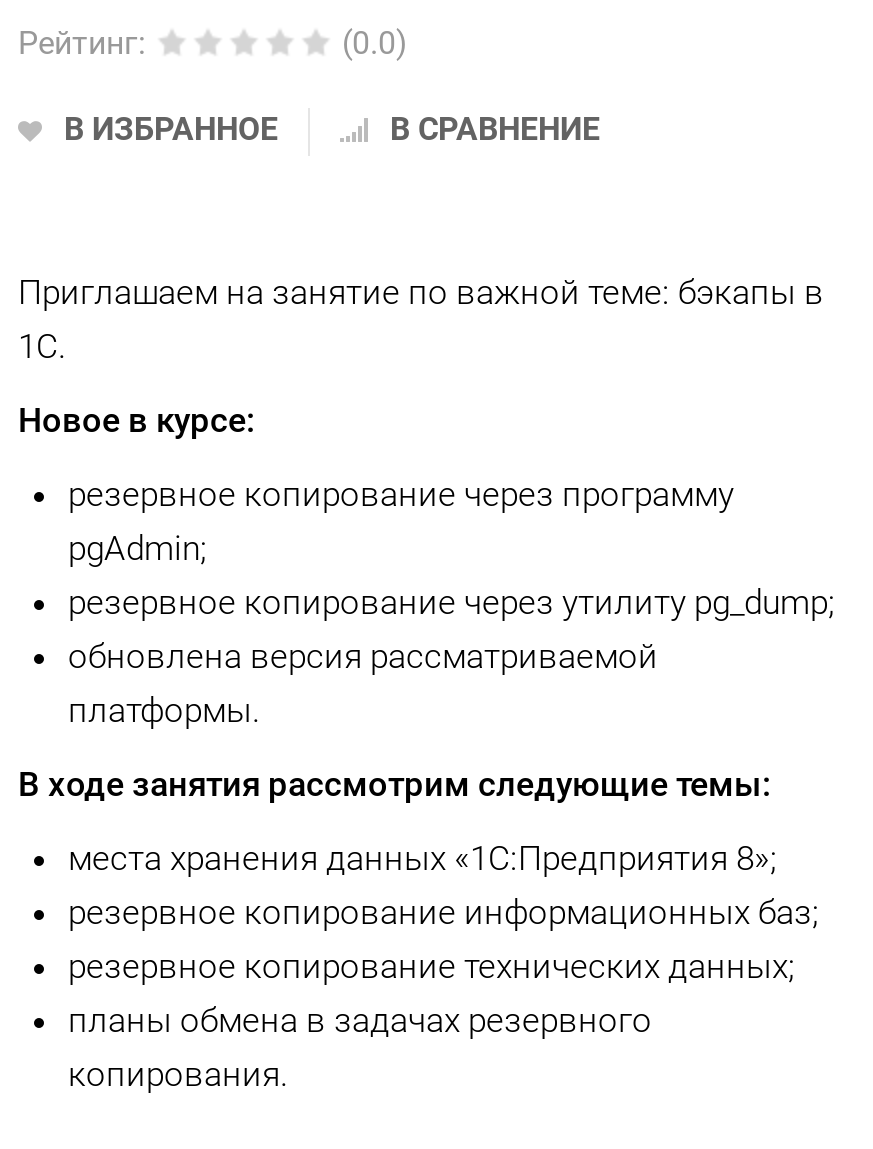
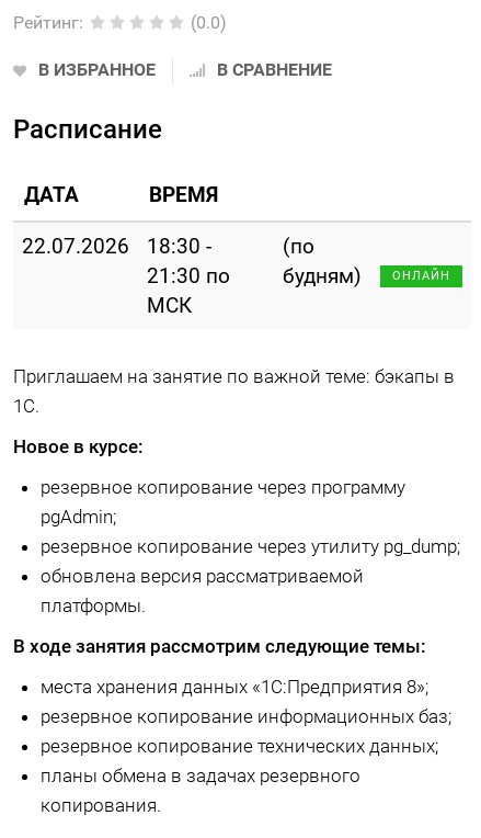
none -> [13,114,230,318] Расписание | ДАТА | ВРЕМЯ | 22.07.2026 | 18:30 - | 21:30 по | МСК
none -> [283,234,450,288] (по | будням) | ОНЛАЙН

